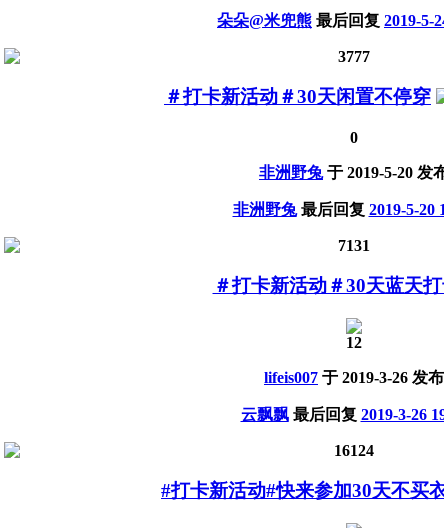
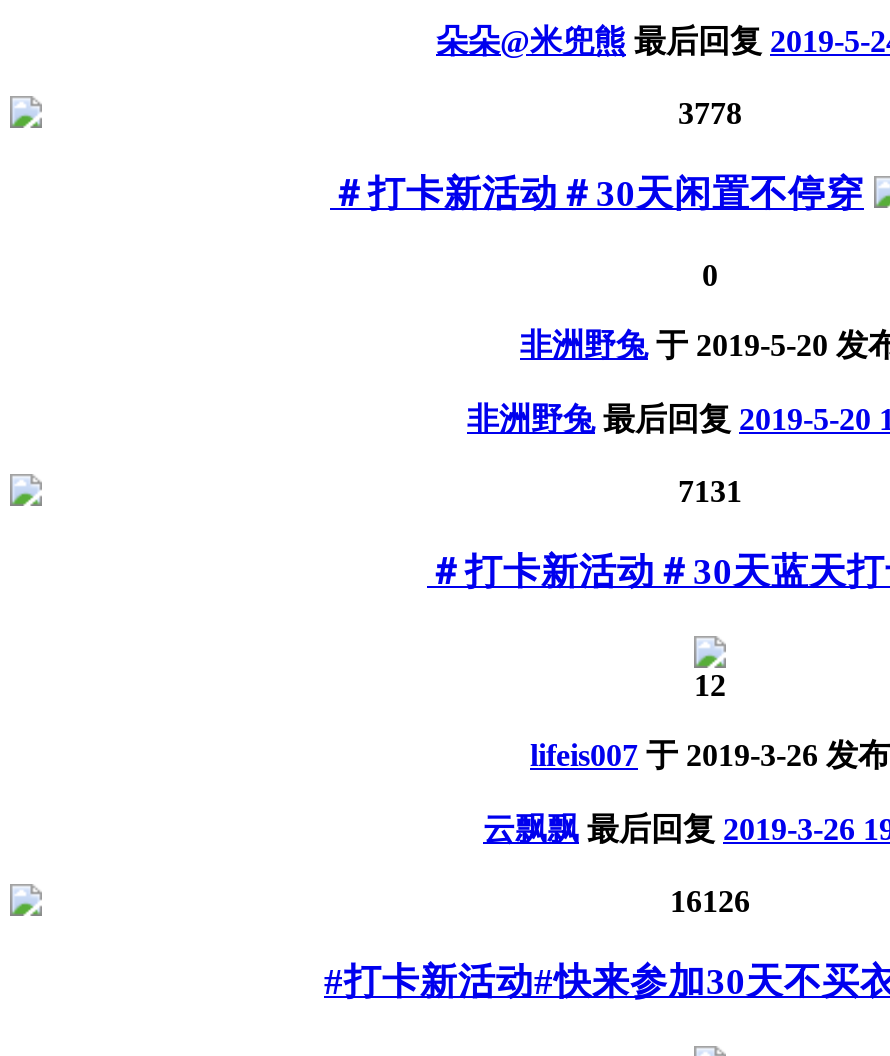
[338,48,370,65] 3777 -> [678,96,742,130] 3778
[334,442,374,459] 16124 -> [670,884,750,918] 16126

